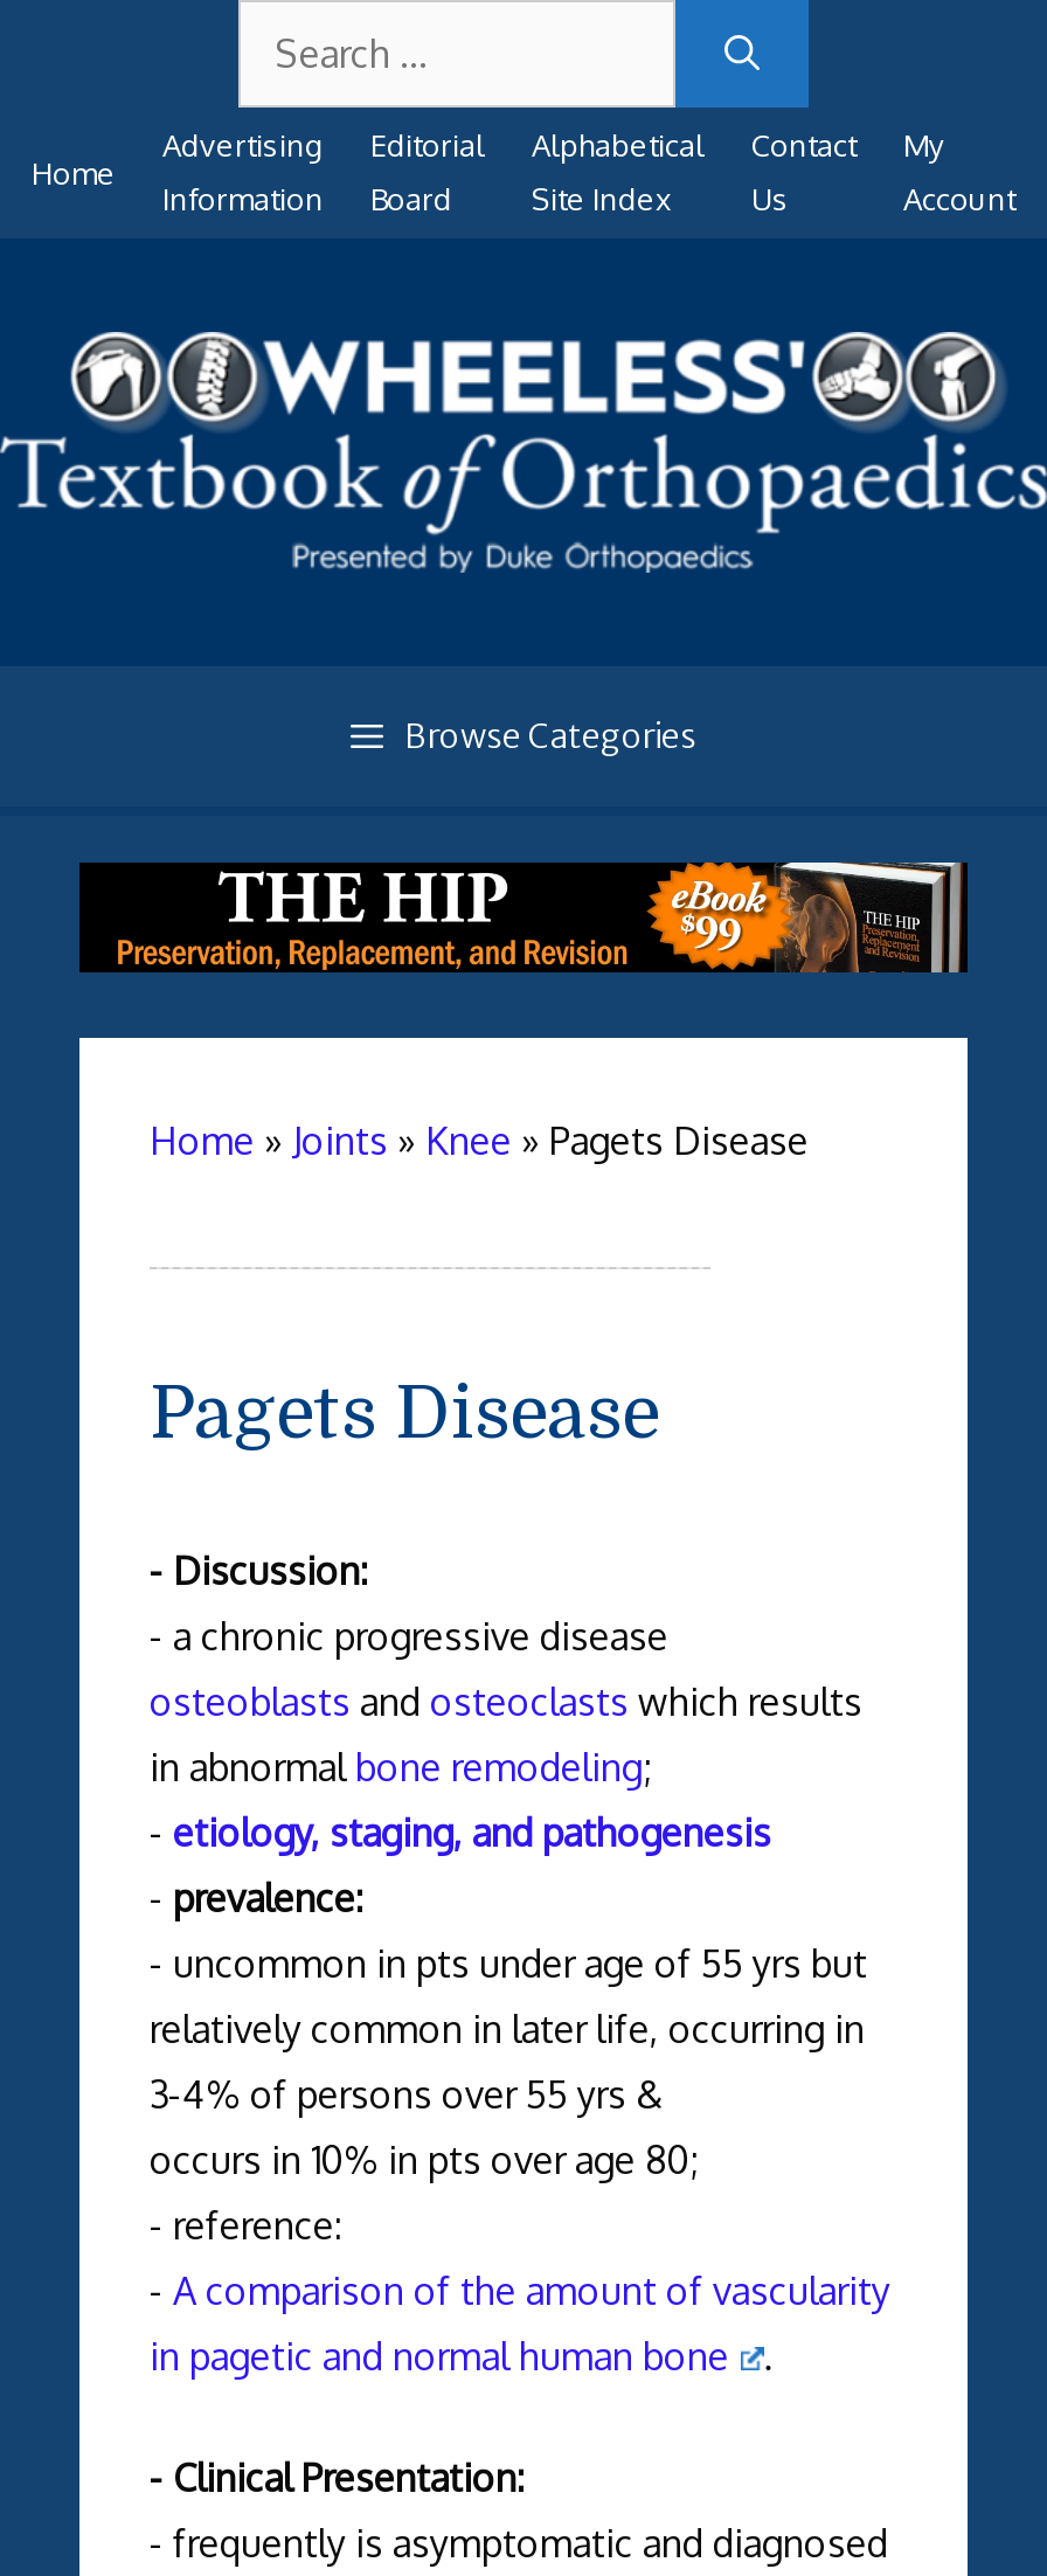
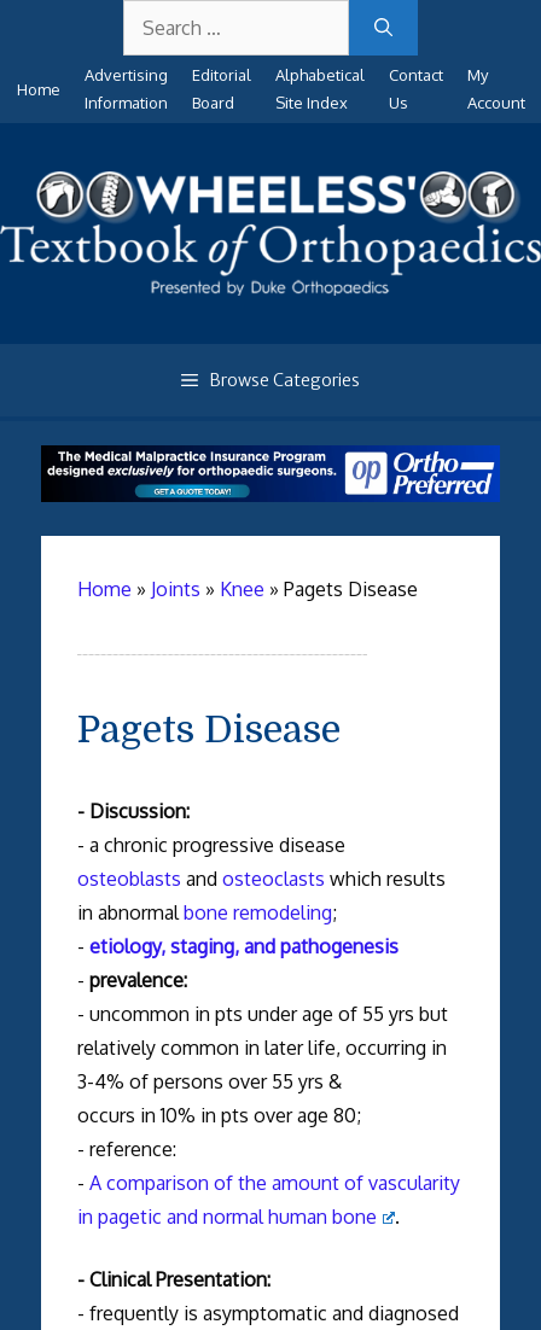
[91,860,970,975] [image] -> [46,445,500,502] [image]

